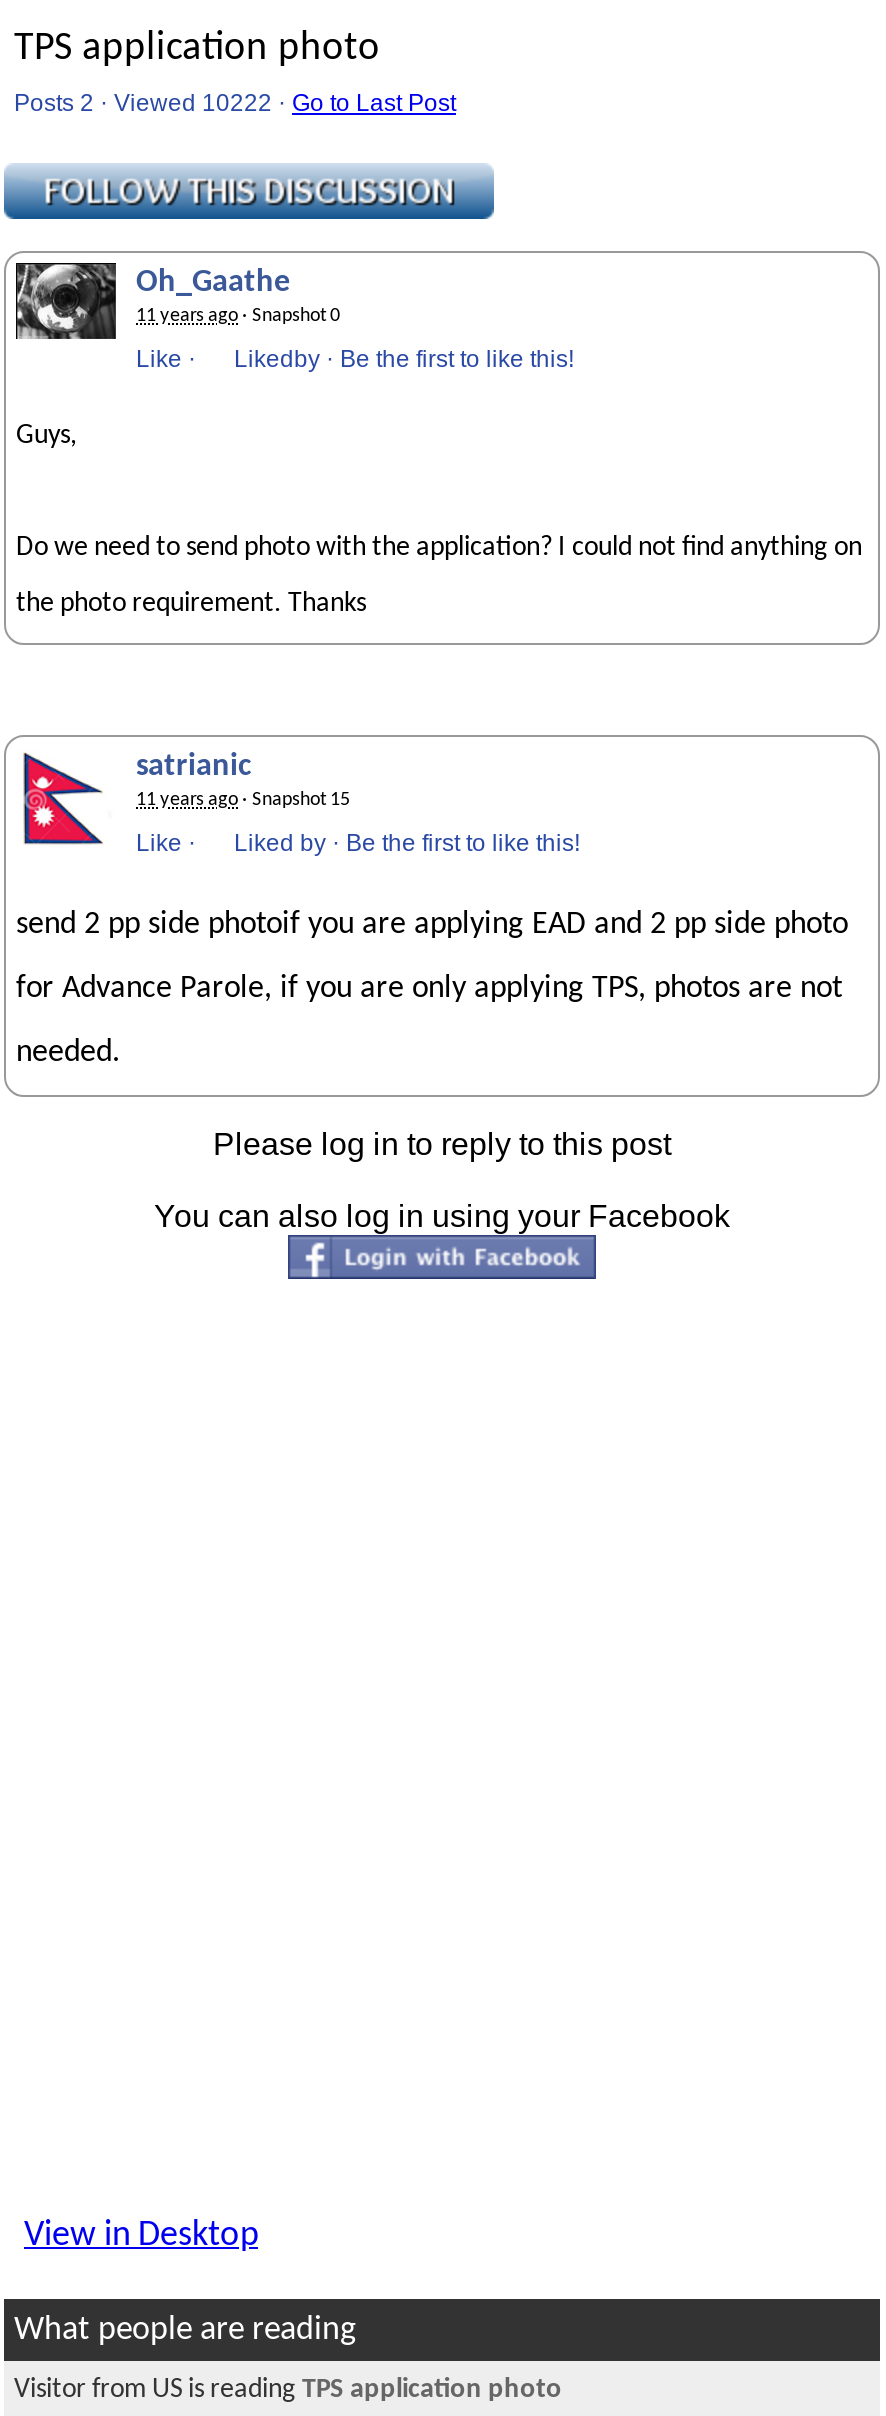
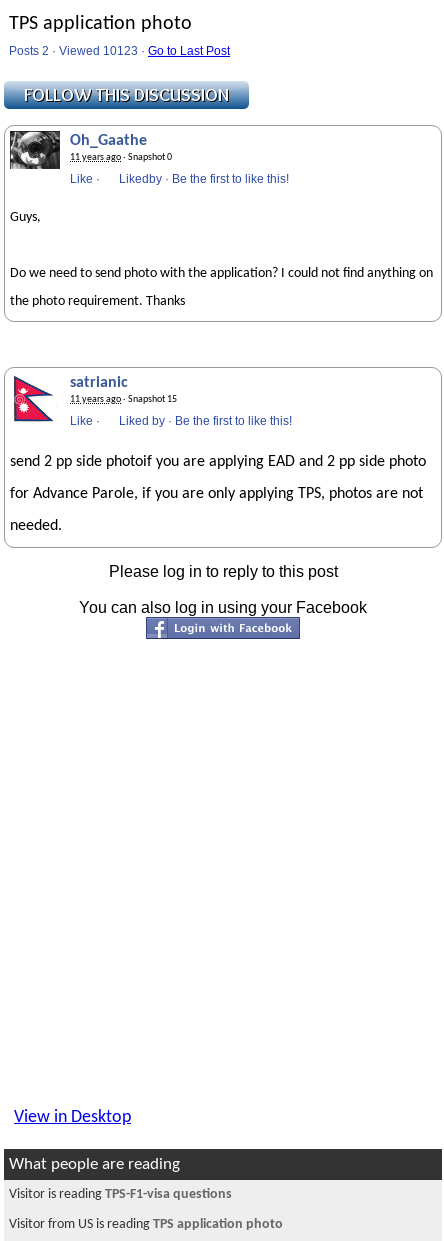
[14,89,456,117] Posts 2 · Viewed 10222 · Go to Last Post -> [9,44,230,58] Posts 2 · Viewed 10123 · Go to Last Post
none -> [9,1187,232,1202] Visitor is reading TPS-F1-visa questions

